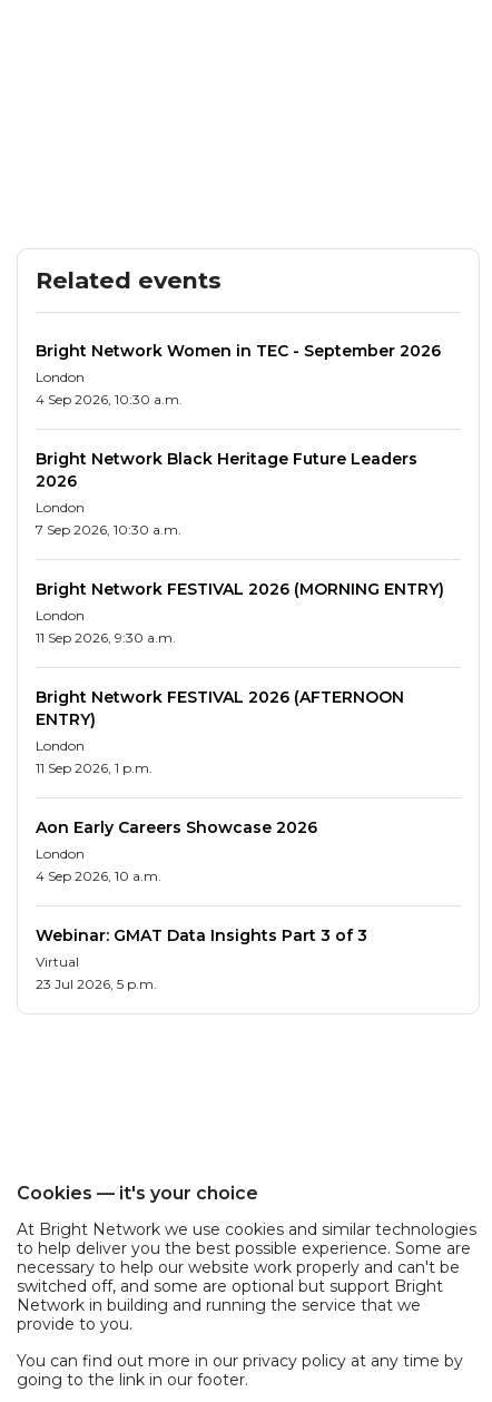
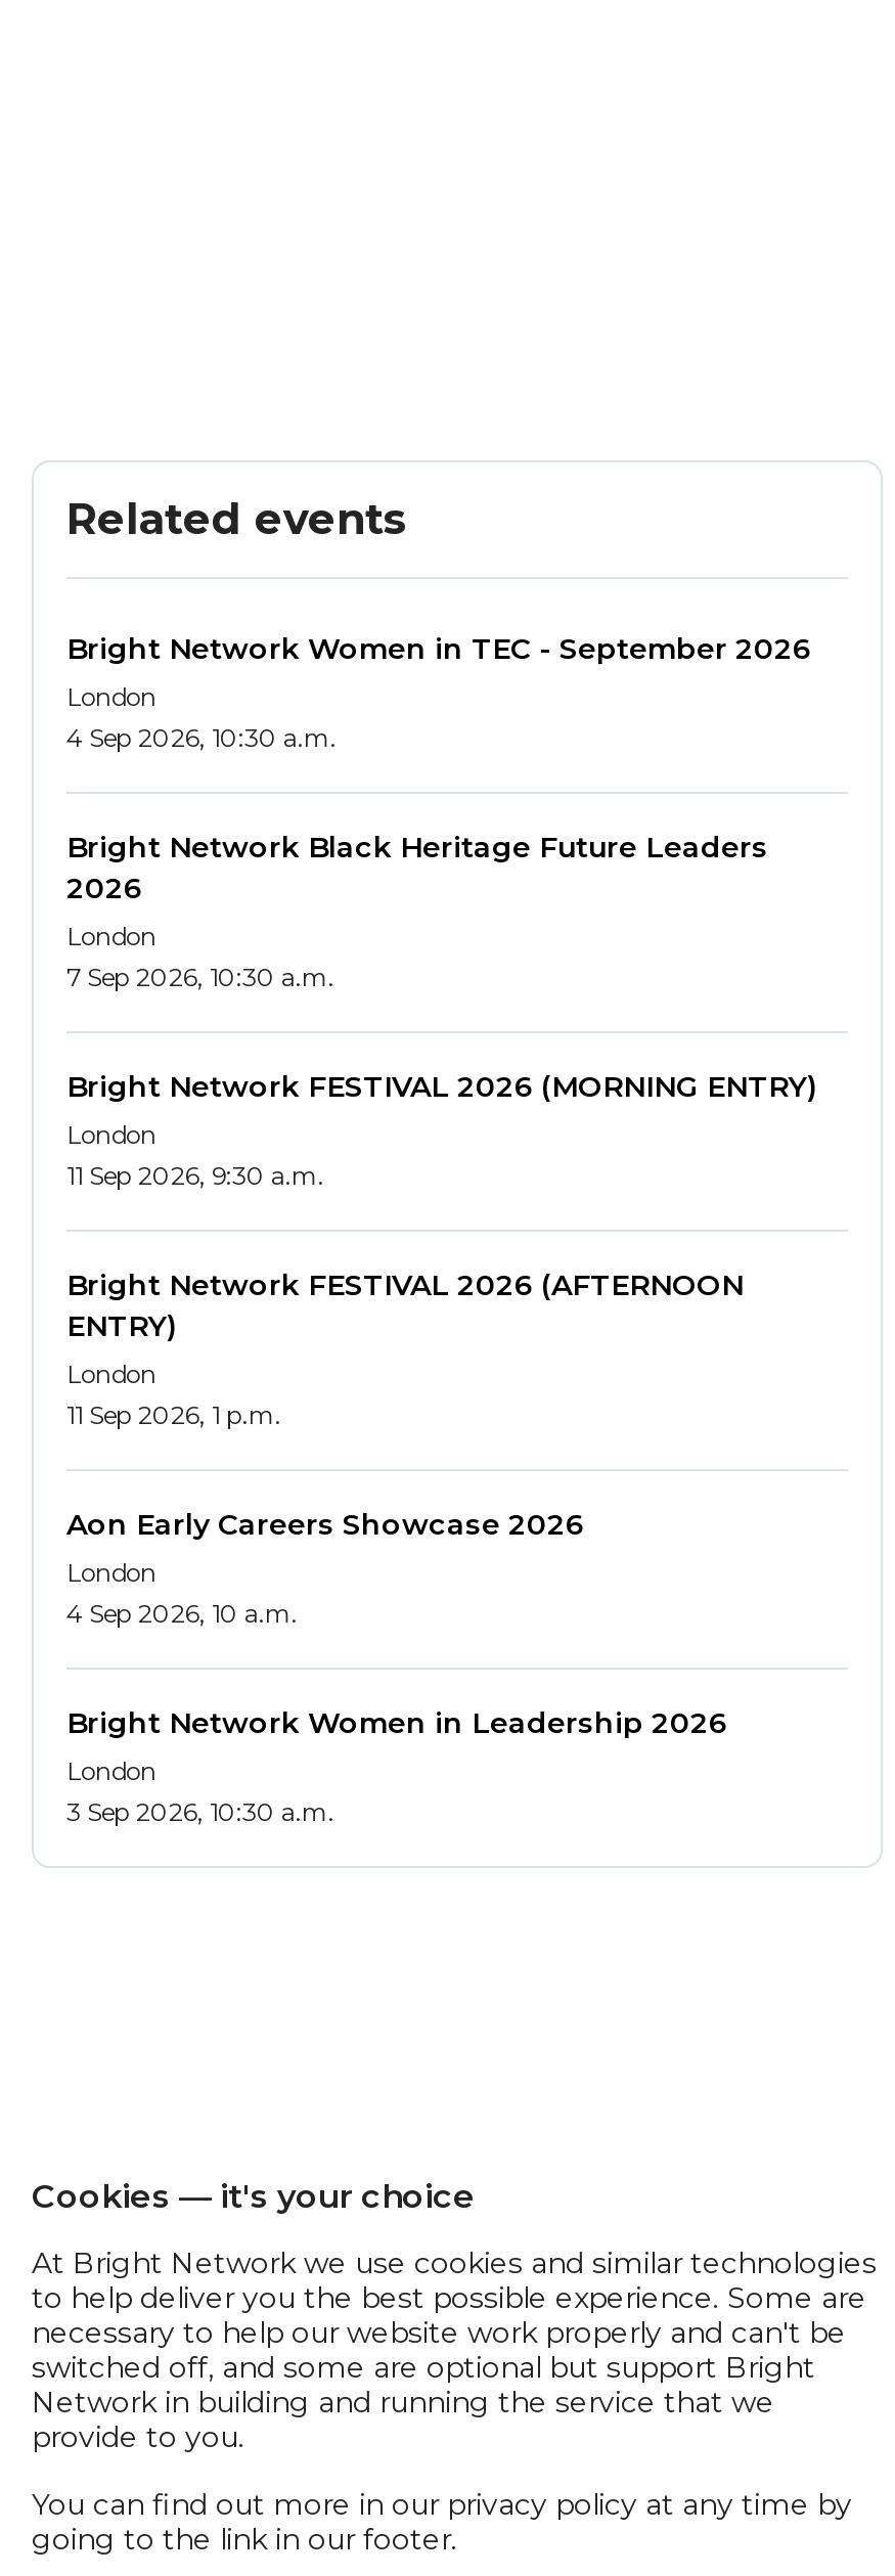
[36,925,367,992] Webinar: GMAT Data Insights Part 3 of 3 | Virtual | 23 Jul 2026, 5 p.m. -> [66,1704,727,1827] Bright Network Women in Leadership 2026 | London | 3 Sep 2026, 10:30 a.m.

